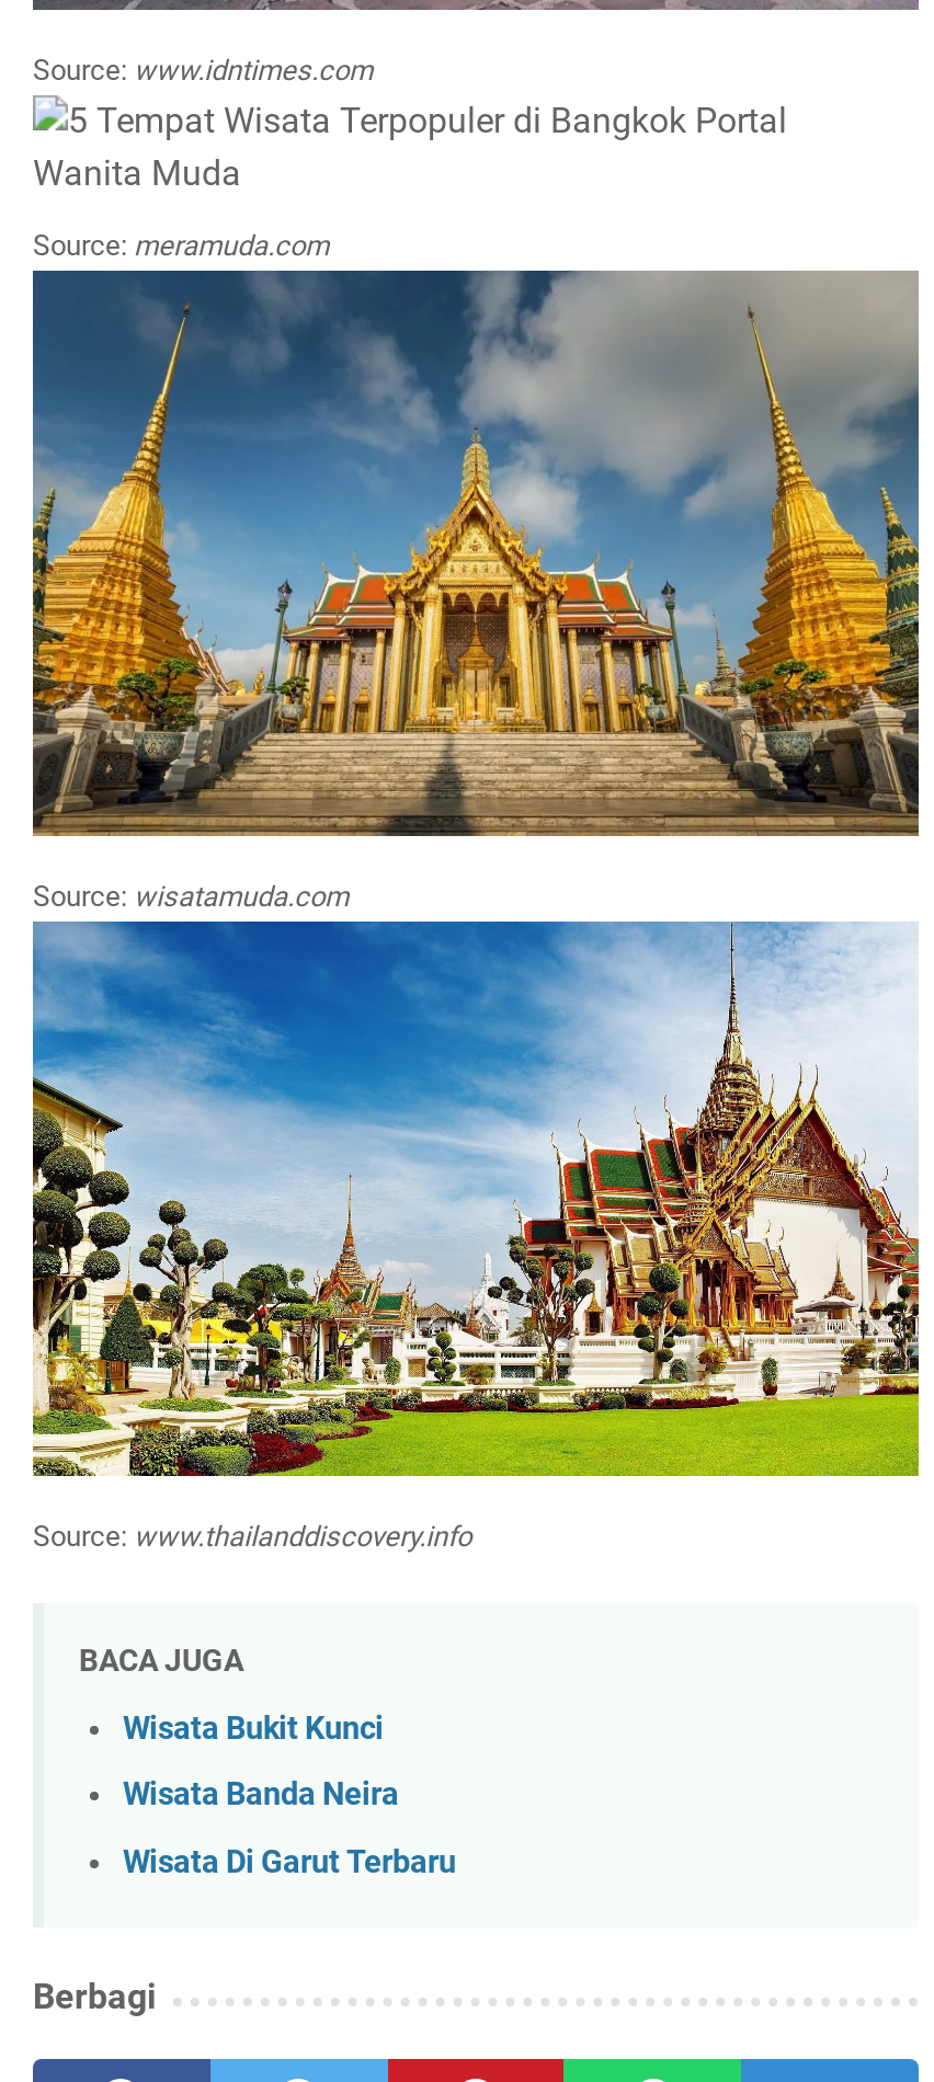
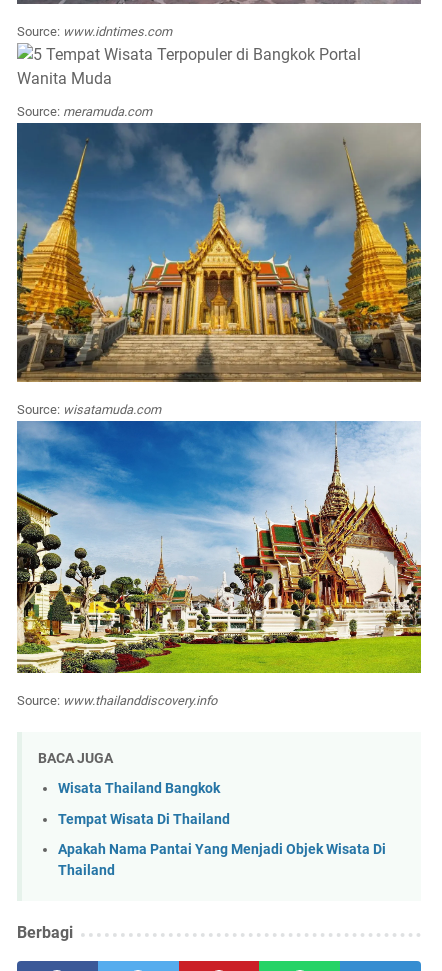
[123,1710,384,1747] Wisata Bukit Kunci -> [58,780,220,797] Wisata Thailand Bangkok
[123,1777,399,1814] Wisata Banda Neira -> [58,811,230,828] Tempat Wisata Di Thailand
[123,1844,456,1881] Wisata Di Garut Terbaru -> [58,841,386,879] Apakah Nama Pantai Yang Menjadi Objek Wisata Di | Thailand

